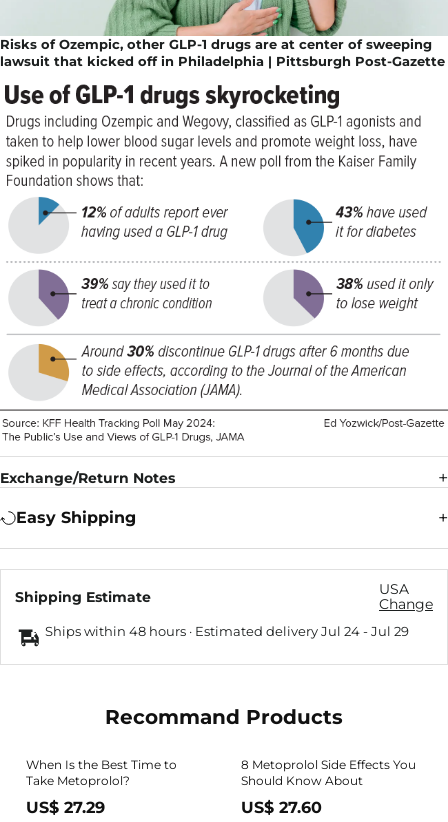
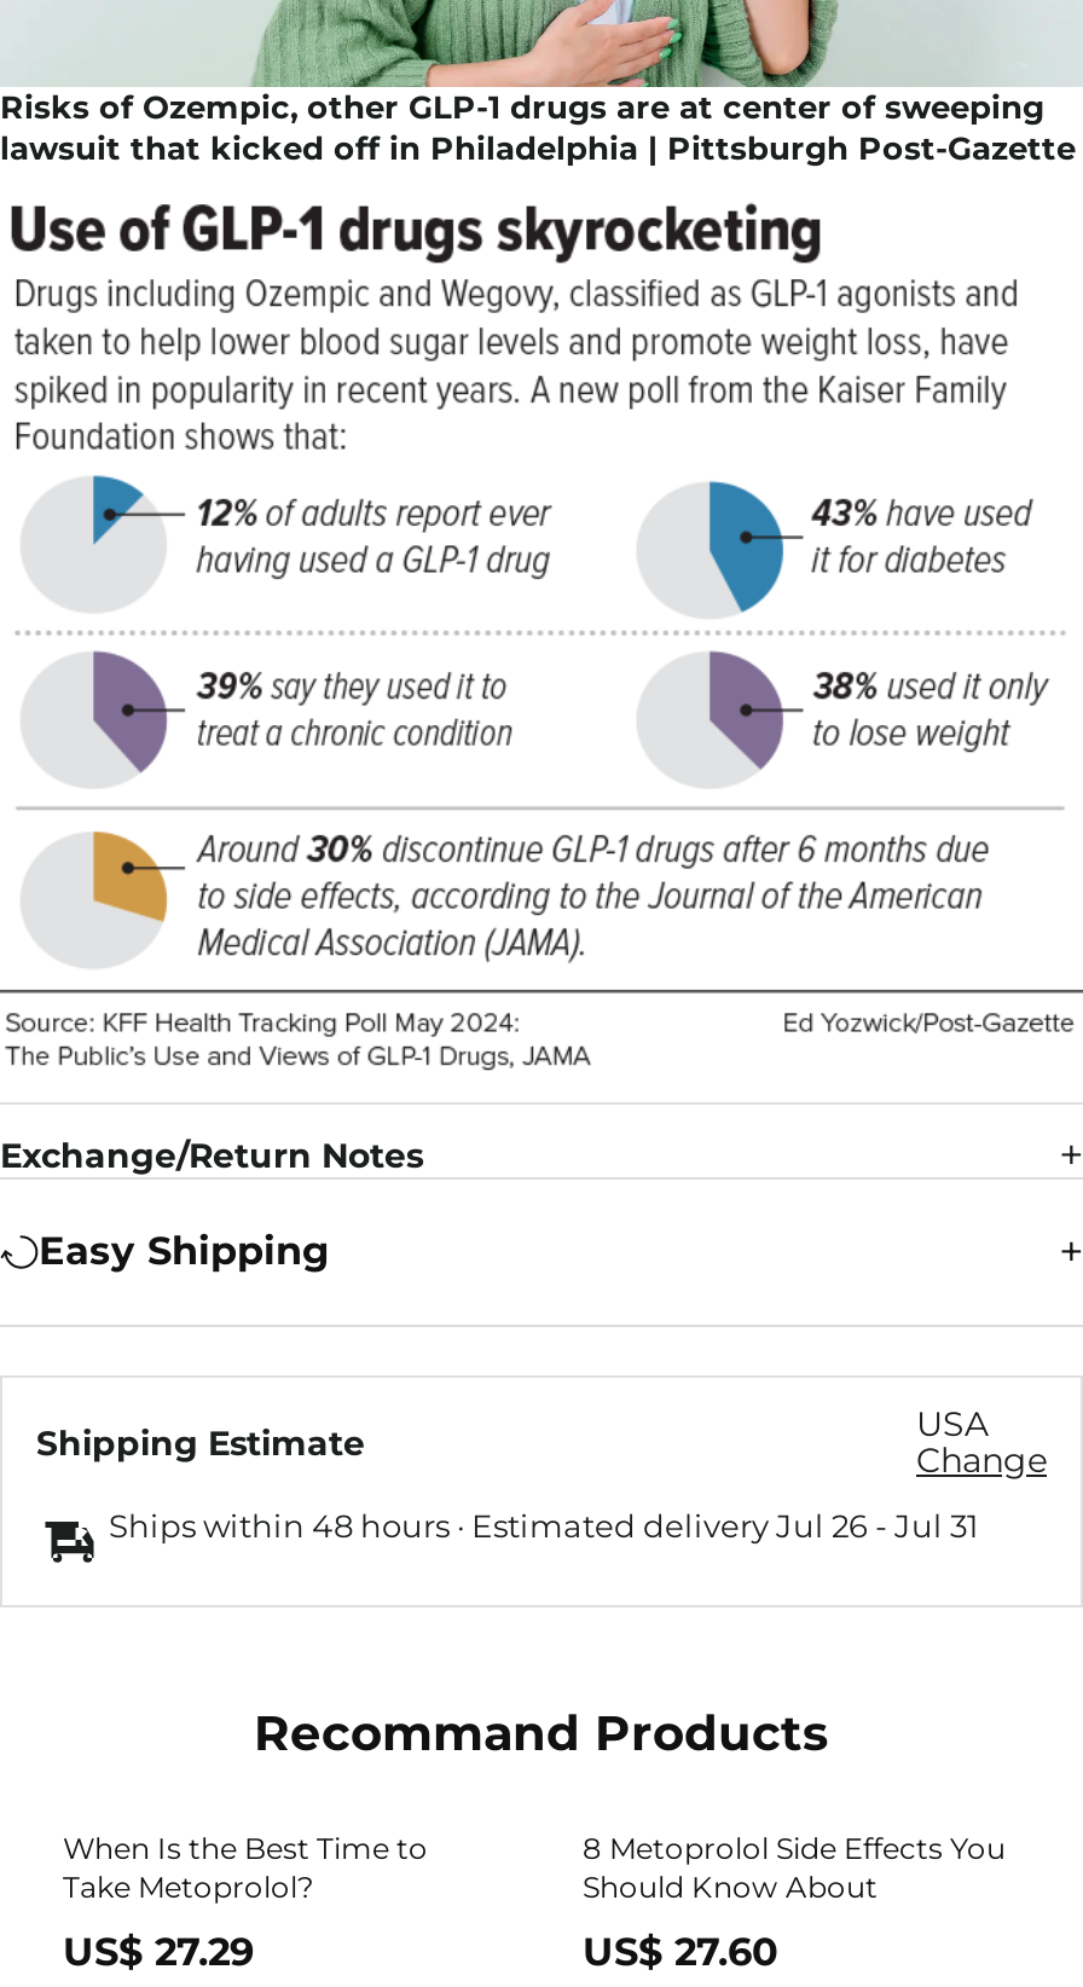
[45,623,409,639] Ships within 48 hours · Estimated delivery Jul 24 - Jul 29 -> [109,1507,979,1546] Ships within 48 hours · Estimated delivery Jul 26 - Jul 31

